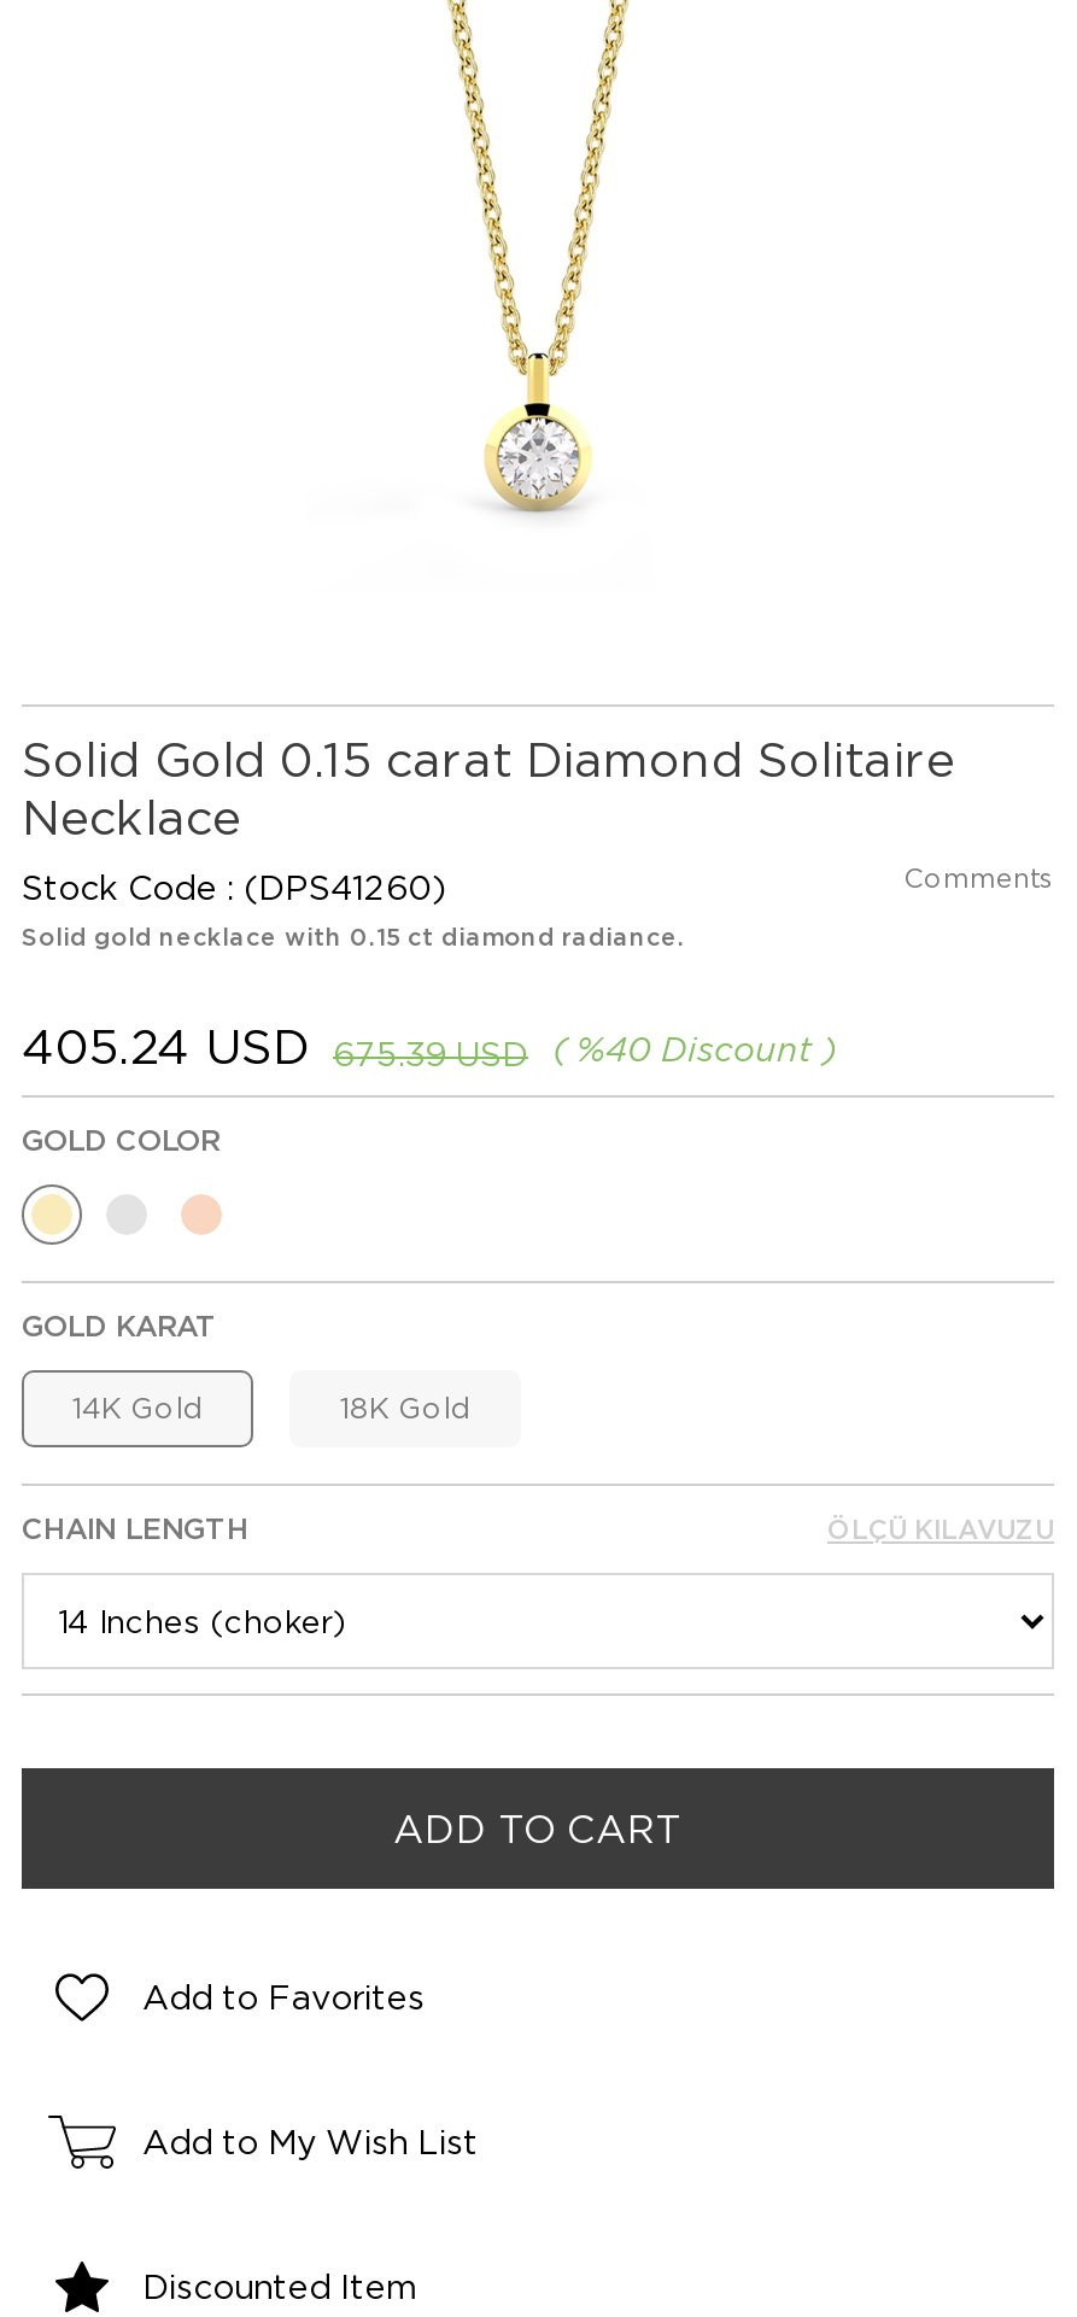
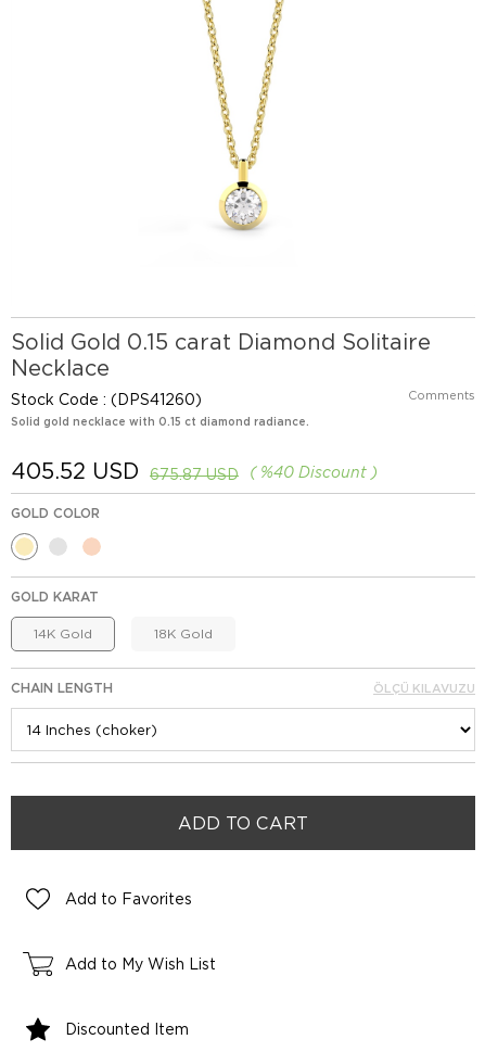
[22,1018,309,1076] 405.24 USD -> [11,458,139,484] 405.52 USD
[333,1035,528,1073] 675.39 USD -> [150,466,239,483] 675.87 USD

